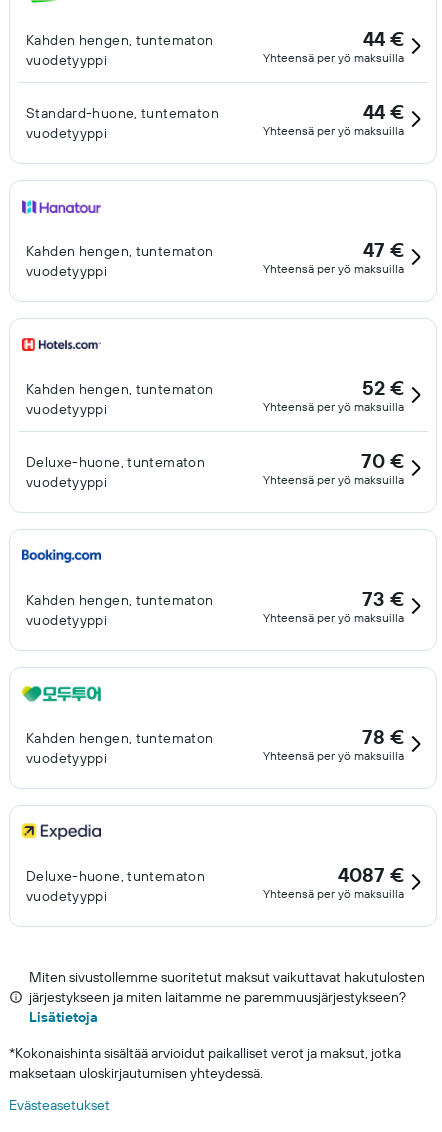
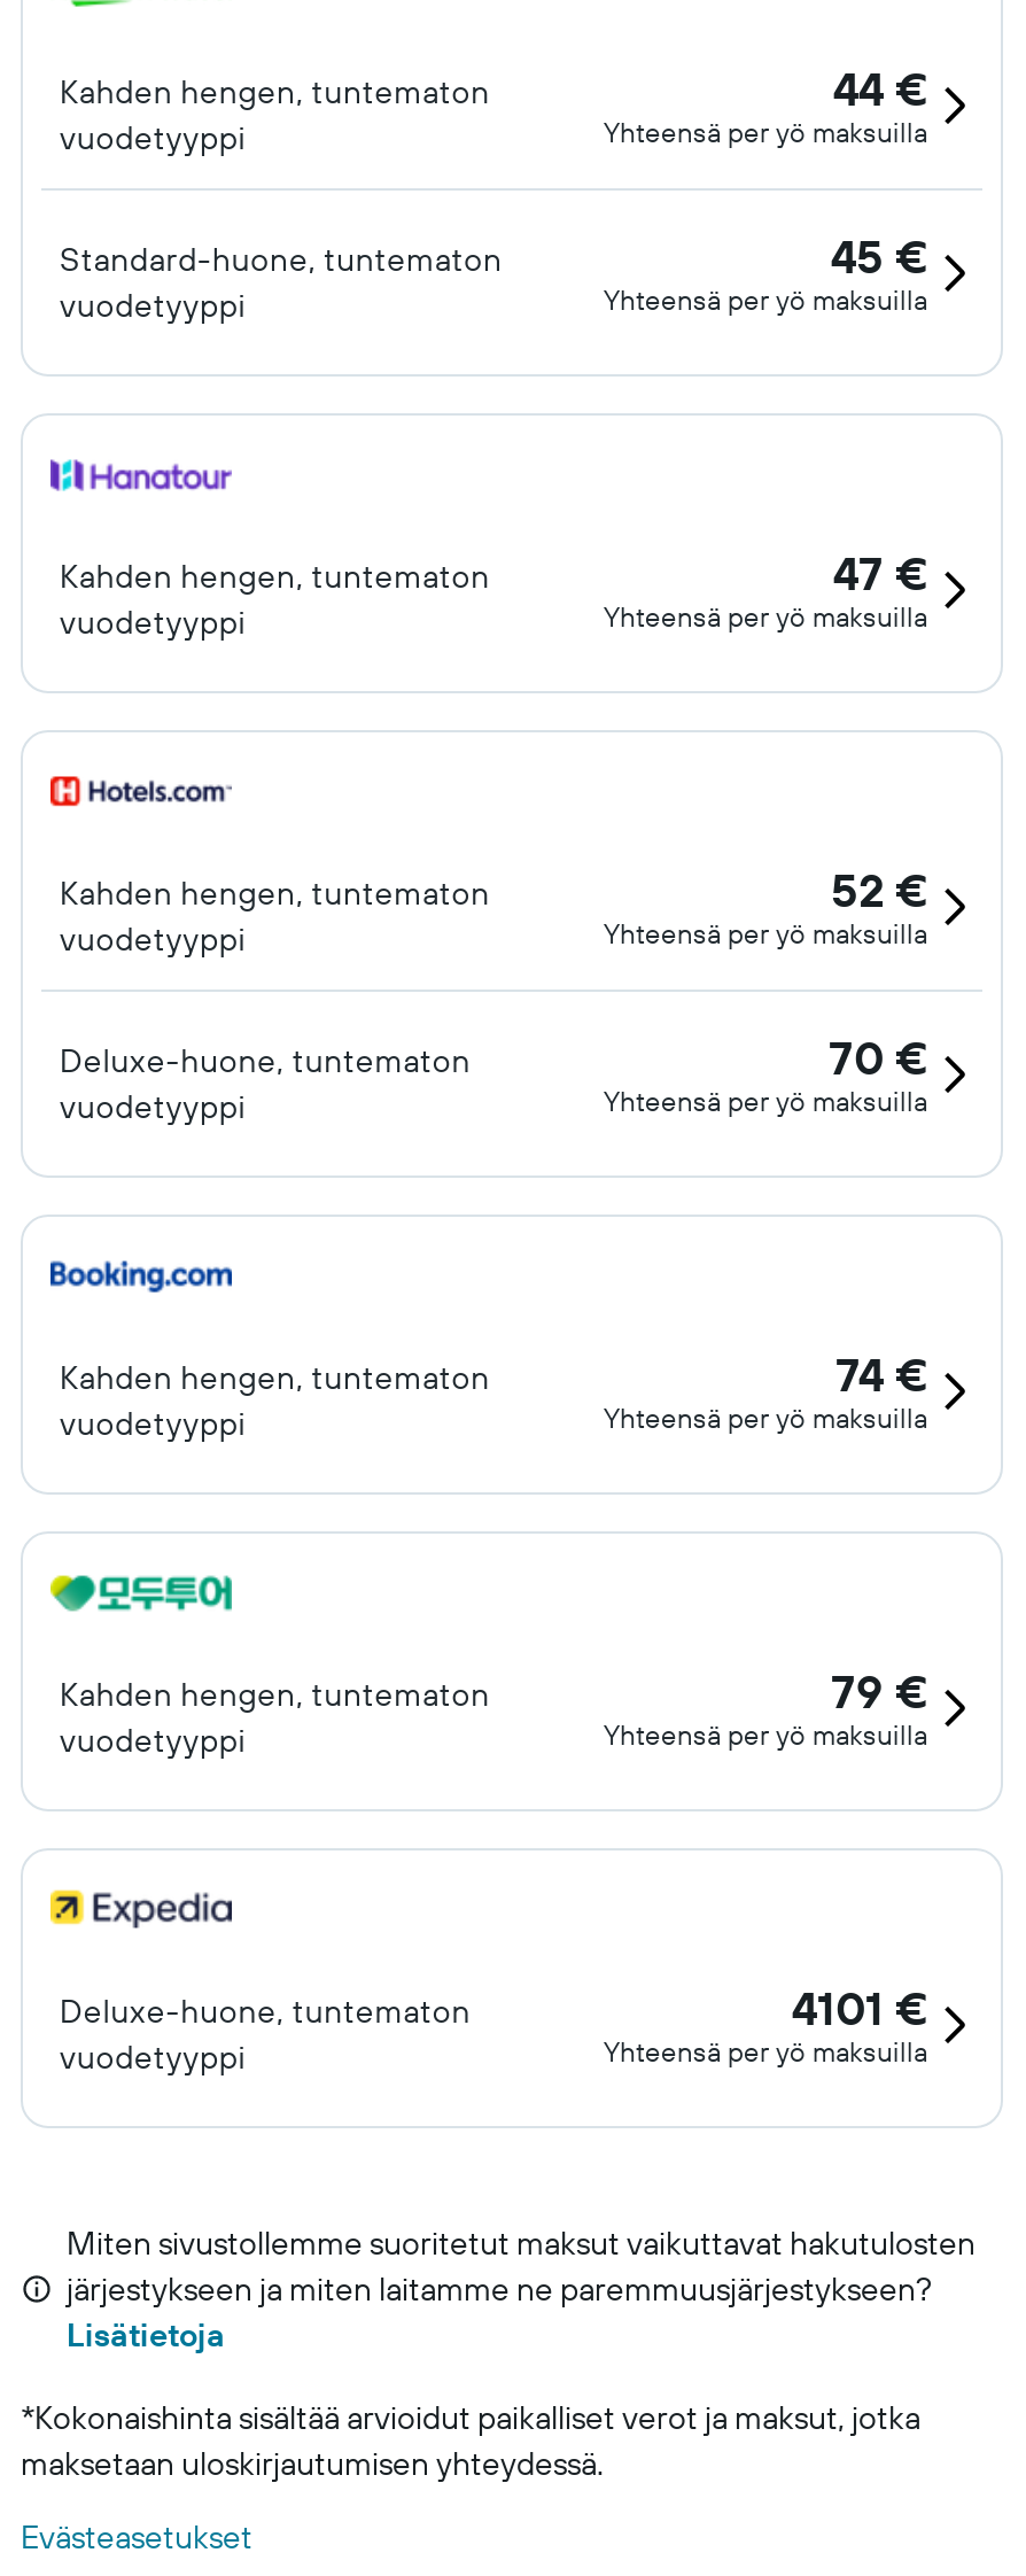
[363,99,404,124] 44 € -> [831,227,927,285] 45 €
[362,586,404,611] 73 € -> [835,1345,927,1403] 74 €
[362,724,404,749] 78 € -> [831,1662,927,1720] 79 €
[338,862,404,887] 4087 € -> [792,1979,927,2036] 4101 €

